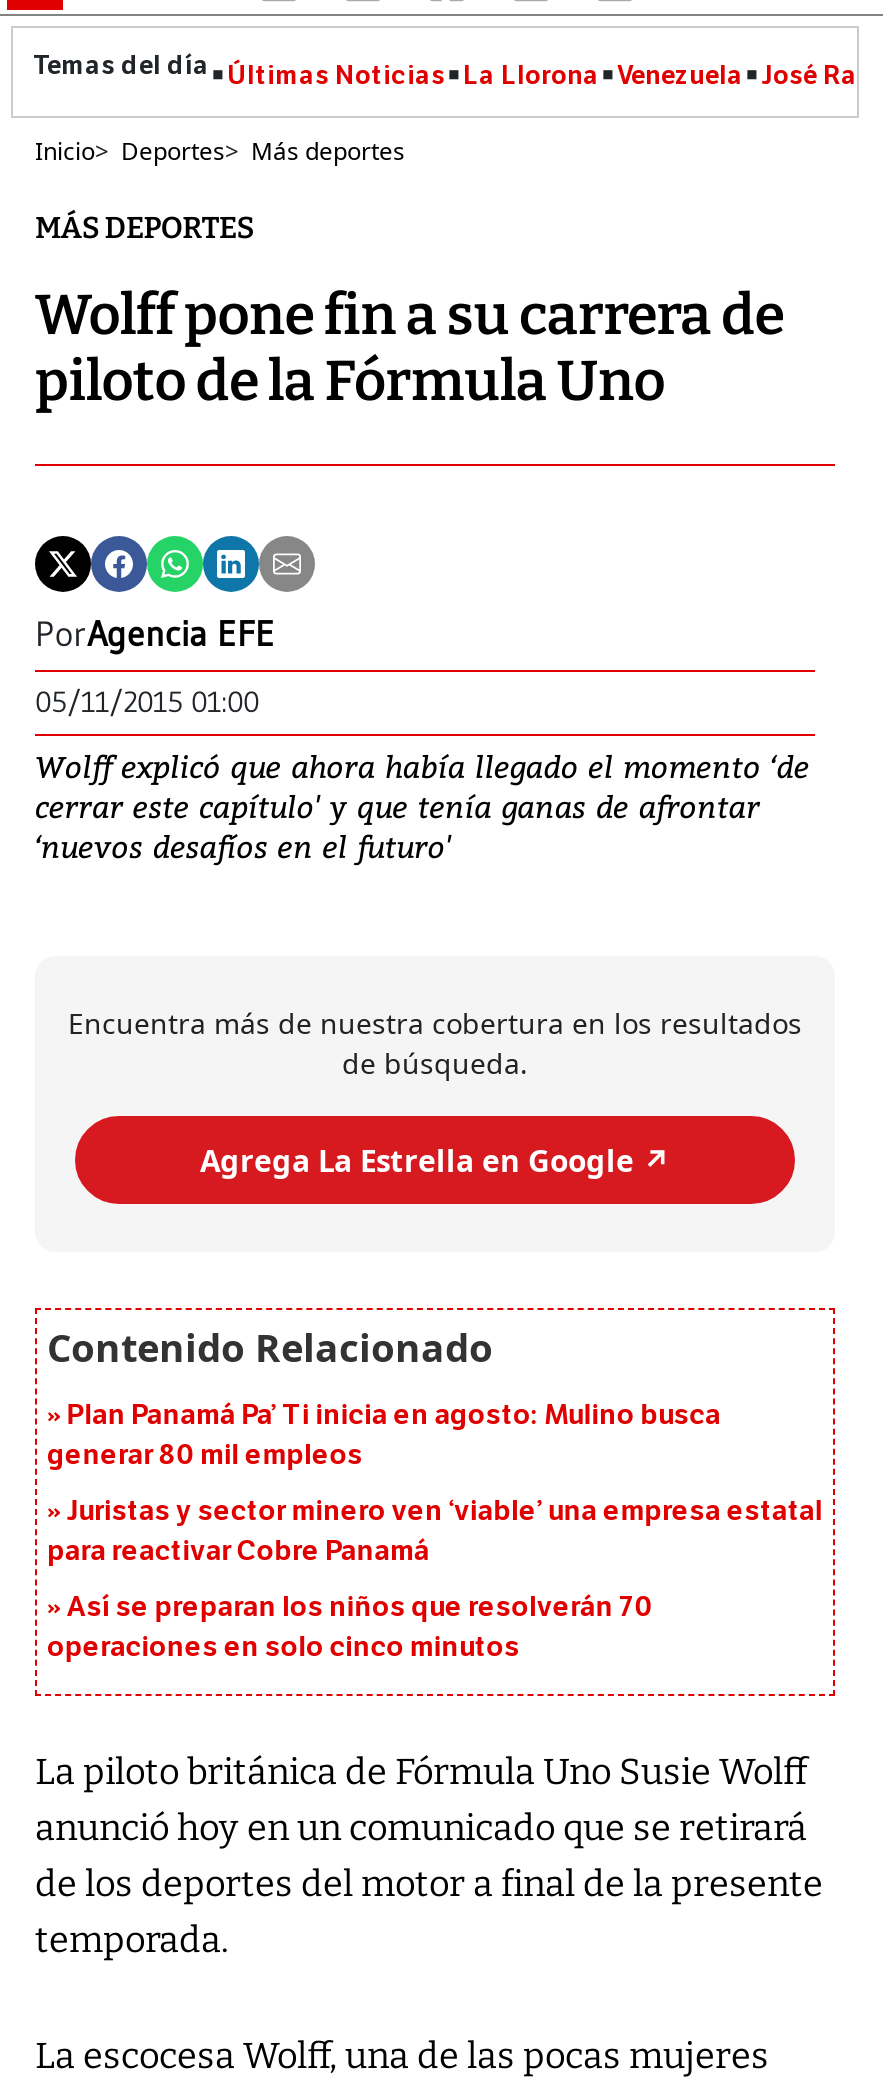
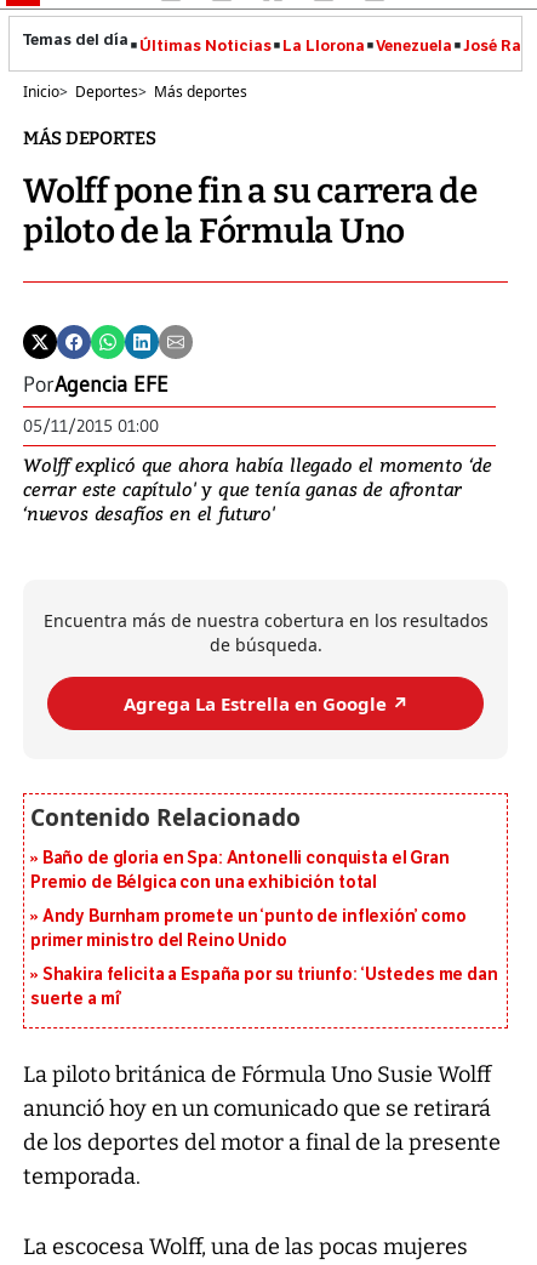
[47,1399,721,1473] Plan Panamá Pa’ Ti inicia en agosto: Mulino busca | generar 80 mil empleos -> [30,848,449,893] Baño de gloria en Spa: Antonelli conquista el Gran | Premio de Bélgica con una exhibición total
[47,1495,823,1569] Juristas y sector minero ven ‘viable’ una empresa estatal | para reactivar Cobre Panamá -> [30,907,467,951] Andy Burnham promete un ‘punto de inflexión’ como | primer ministro del Reino Unido
[47,1591,652,1665] Así se preparan los niños que resolverán 70 | operaciones en solo cinco minutos -> [30,965,498,1010] Shakira felicita a España por su triunfo: ‘Ustedes me dan | suerte a mí’

